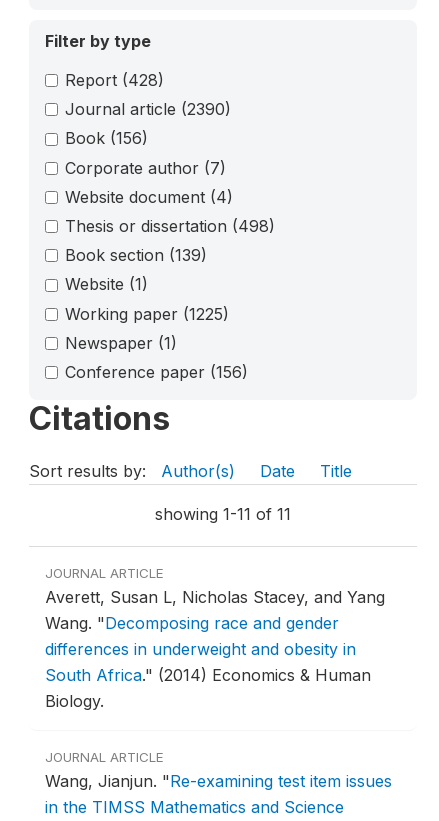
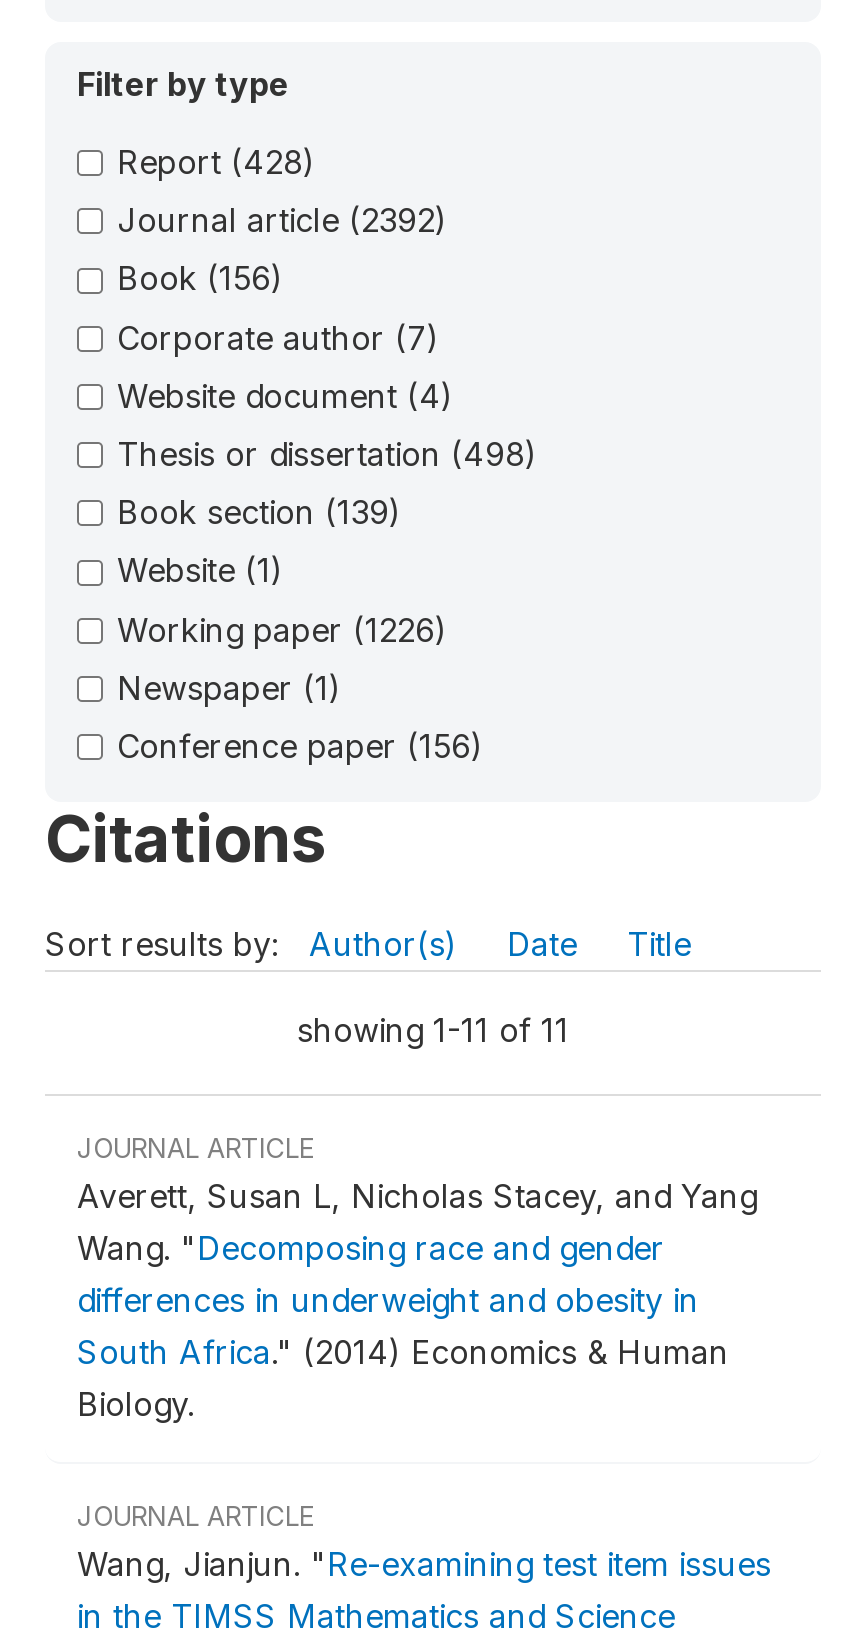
[65,99,231,119] Journal article (2390) -> [117,200,447,240] Journal article (2392)
[65,303,229,323] Working paper (1225) -> [117,609,447,649] Working paper (1226)

